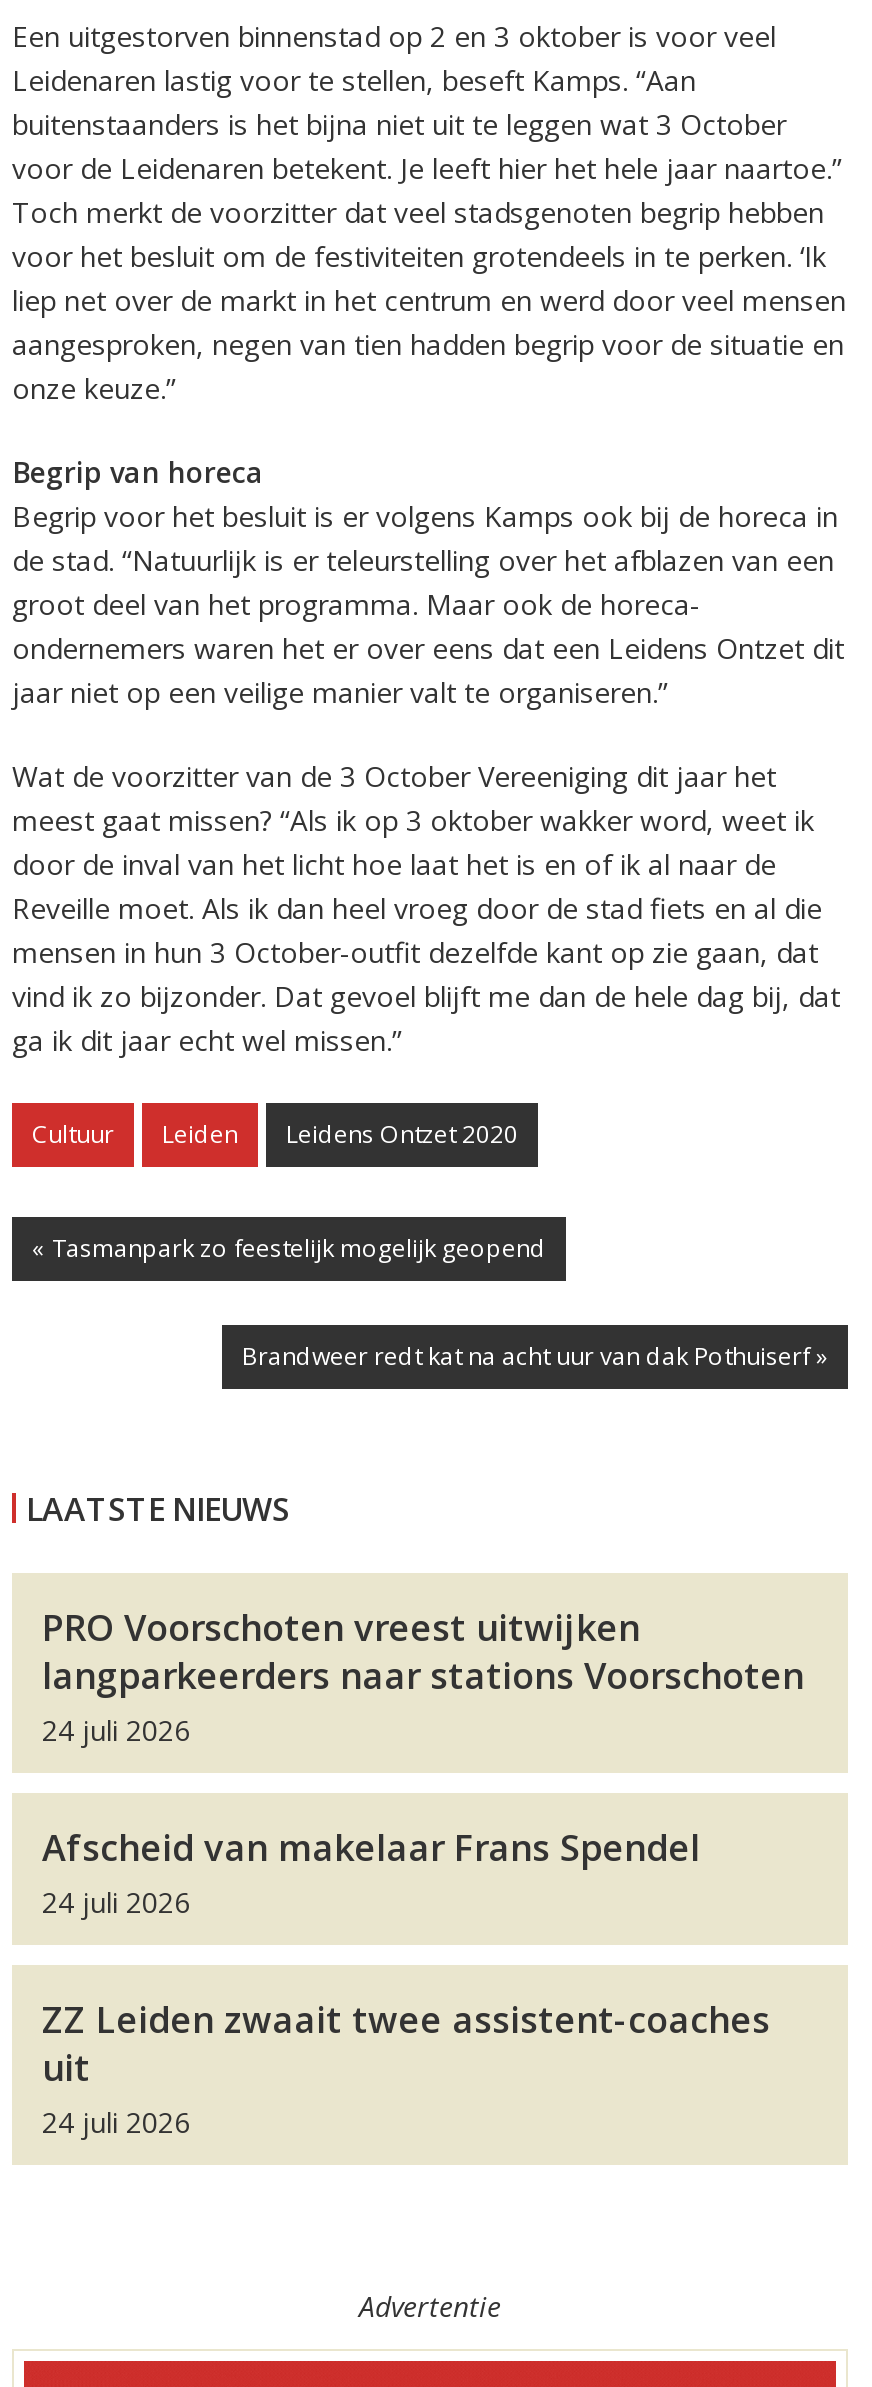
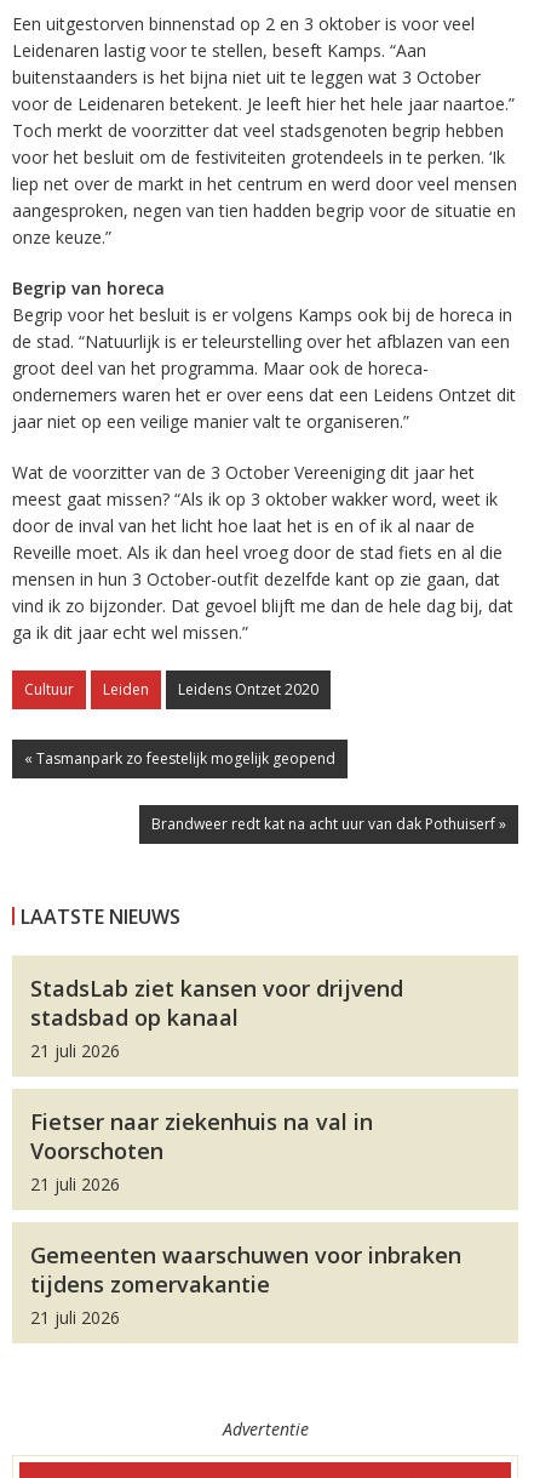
[42,1604,804,1750] PRO Voorschoten vreest uitwijken | langparkeerders naar stations Voorschoten | 24 juli 2026 -> [30,974,403,1063] StadsLab ziet kansen voor drijvend | stadsbad op kanaal | 21 juli 2026
[42,1824,700,1922] Afscheid van makelaar Frans Spendel | 24 juli 2026 -> [30,1108,373,1196] Fietser naar ziekenhuis na val in | Voorschoten | 21 juli 2026
[42,1996,770,2142] ZZ Leiden zwaait twee assistent-coaches | uit | 24 juli 2026 -> [30,1241,461,1329] Gemeenten waarschuwen voor inbraken | tijdens zomervakantie | 21 juli 2026

